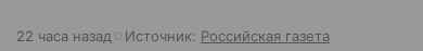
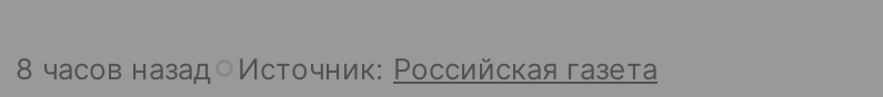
[16,27,330,45] 22 часа назад Источник: Российская газета -> [16,51,658,86] 8 часов назад Источник: Российская газета

